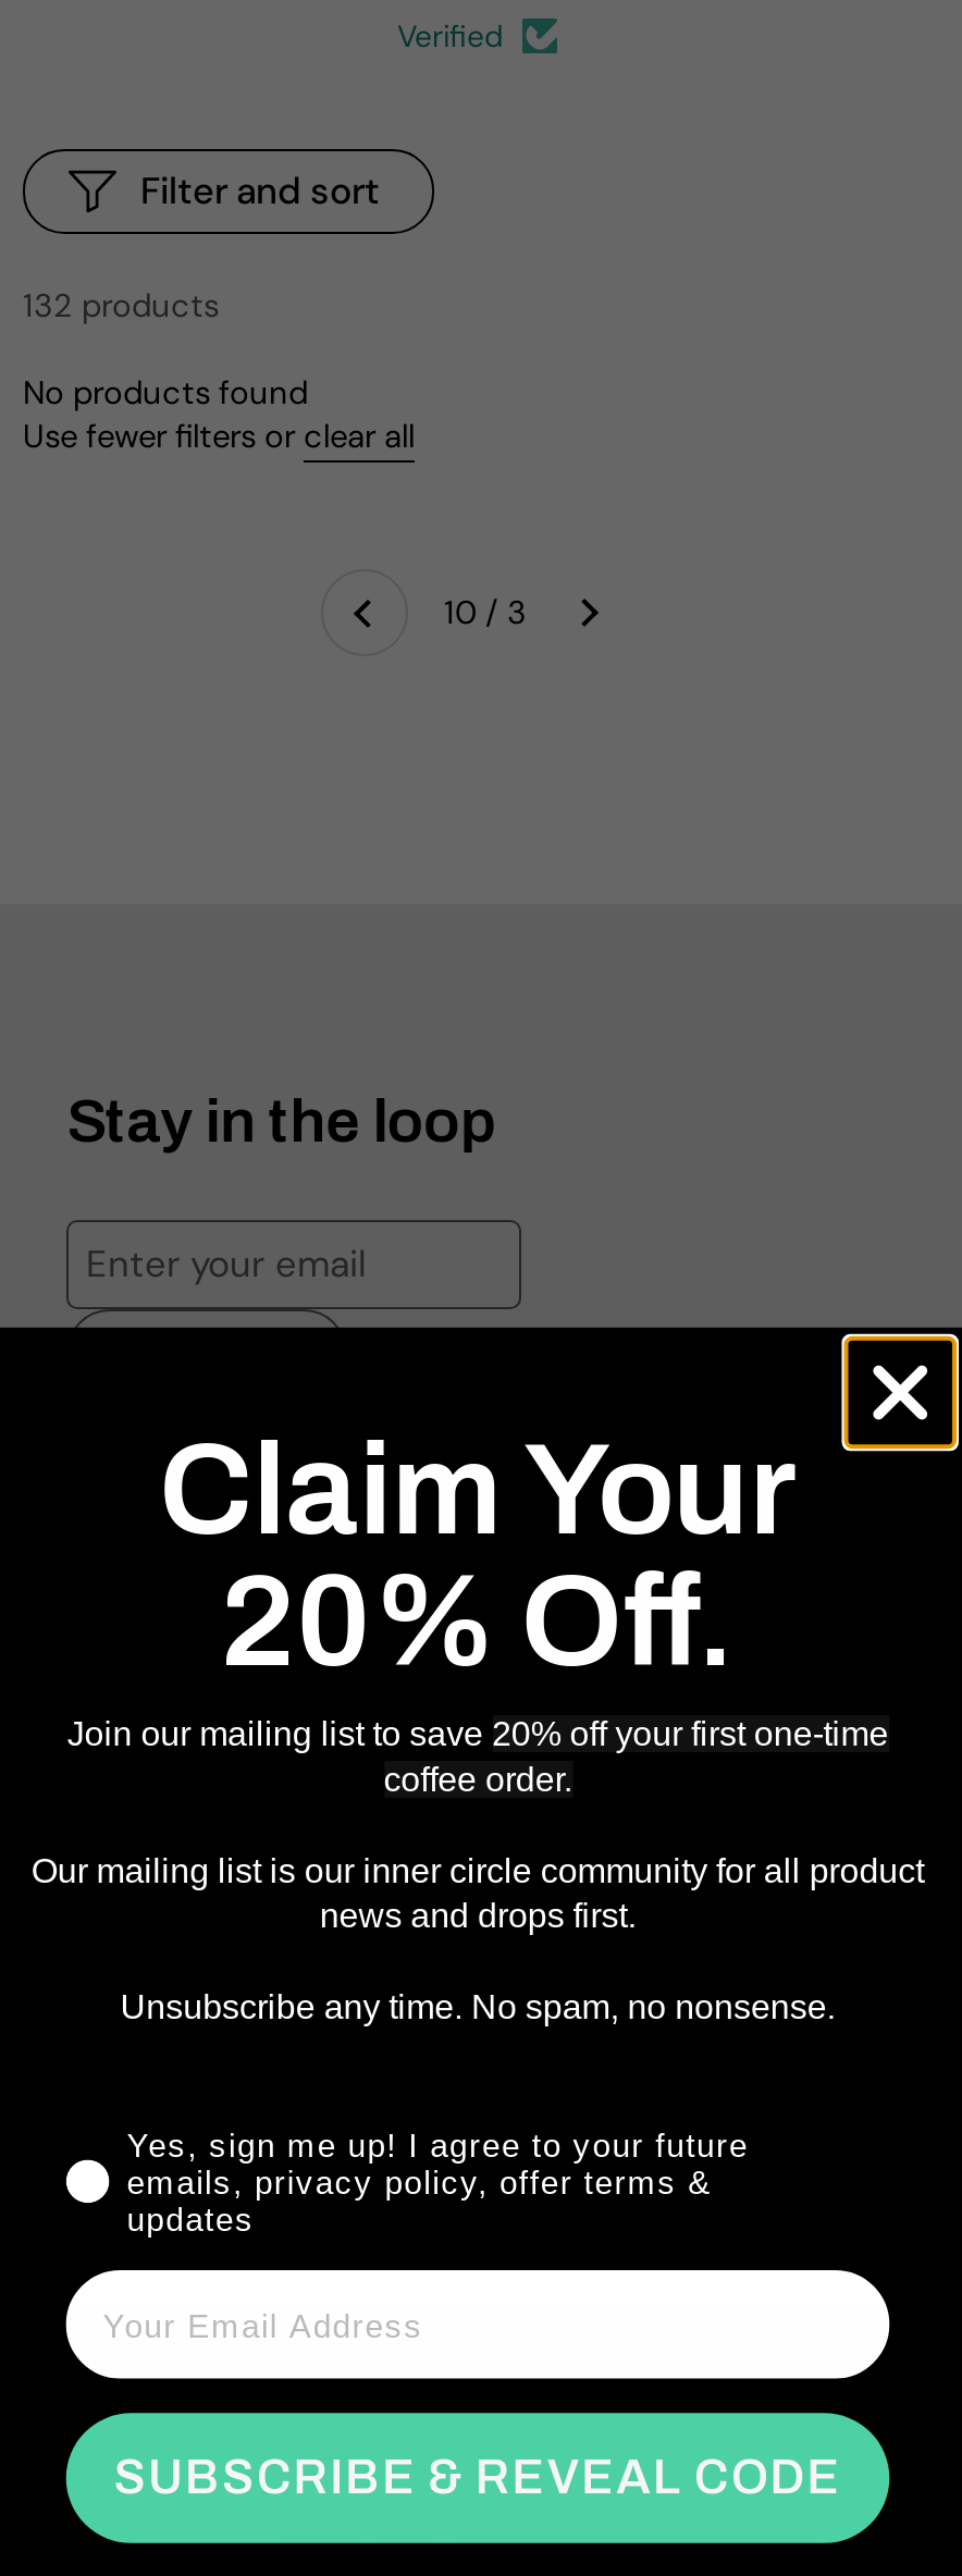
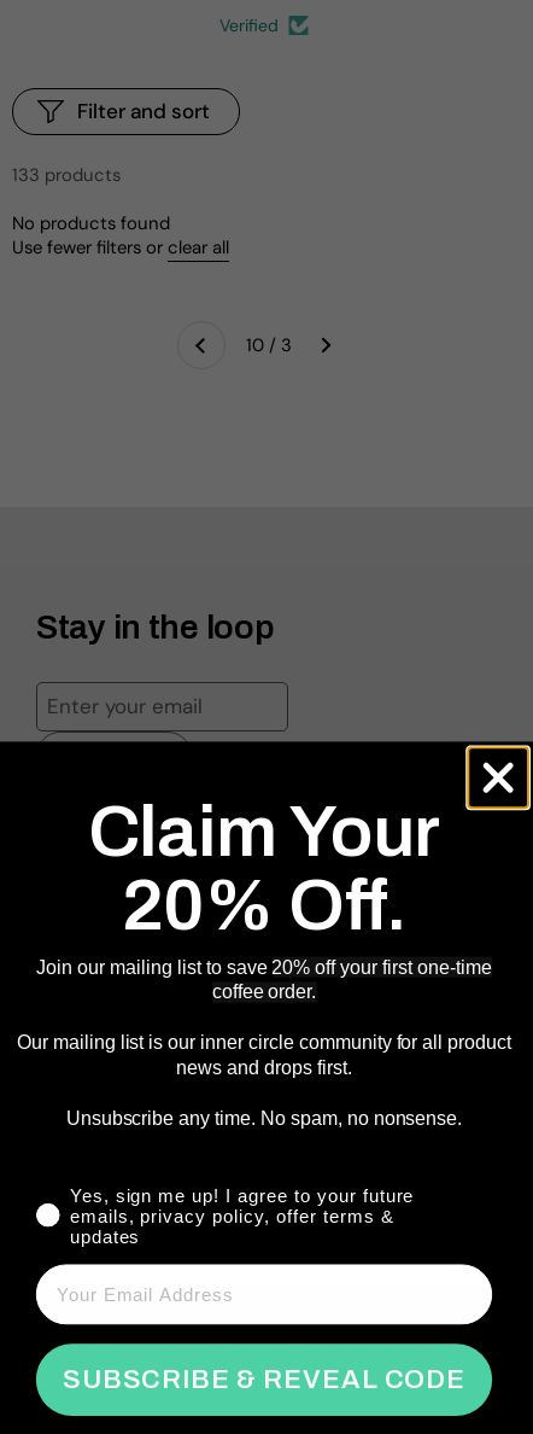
[23,284,219,328] 132 products -> [12,163,121,187] 133 products

